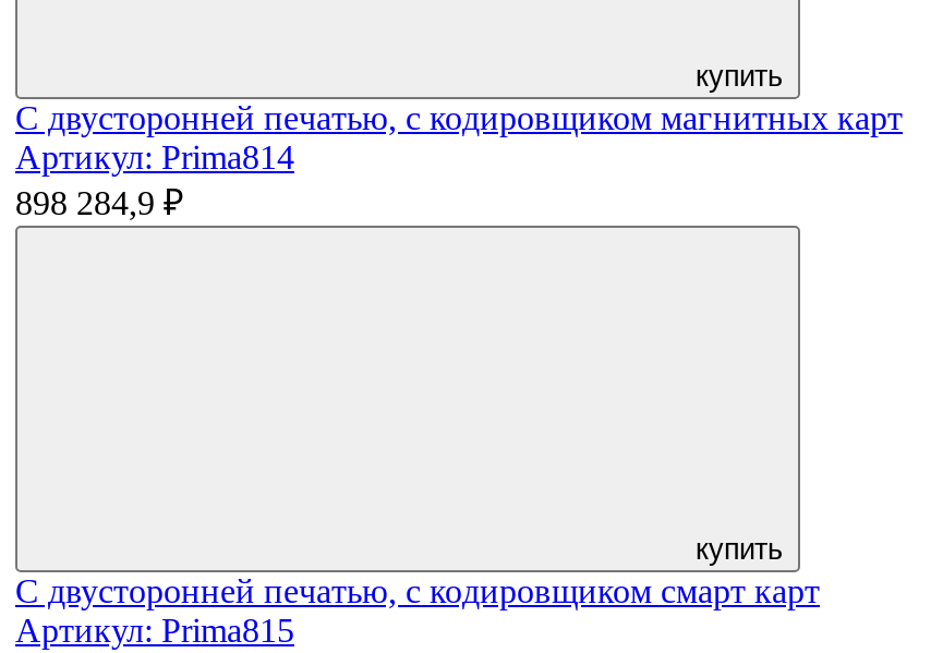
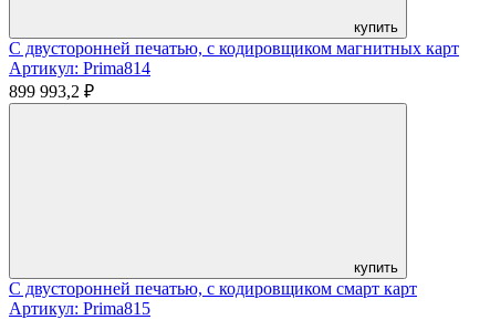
[15,184,183,221] 898 284,9 ₽ -> [9,82,94,101] 899 993,2 ₽

